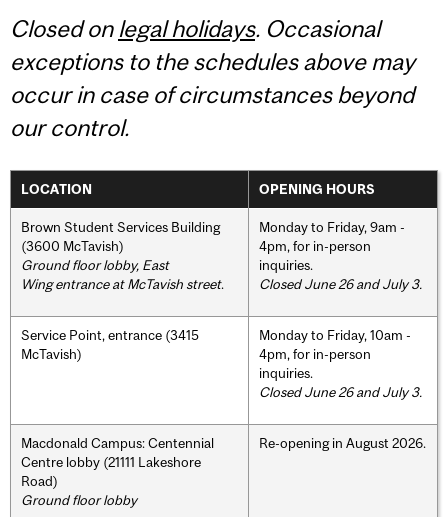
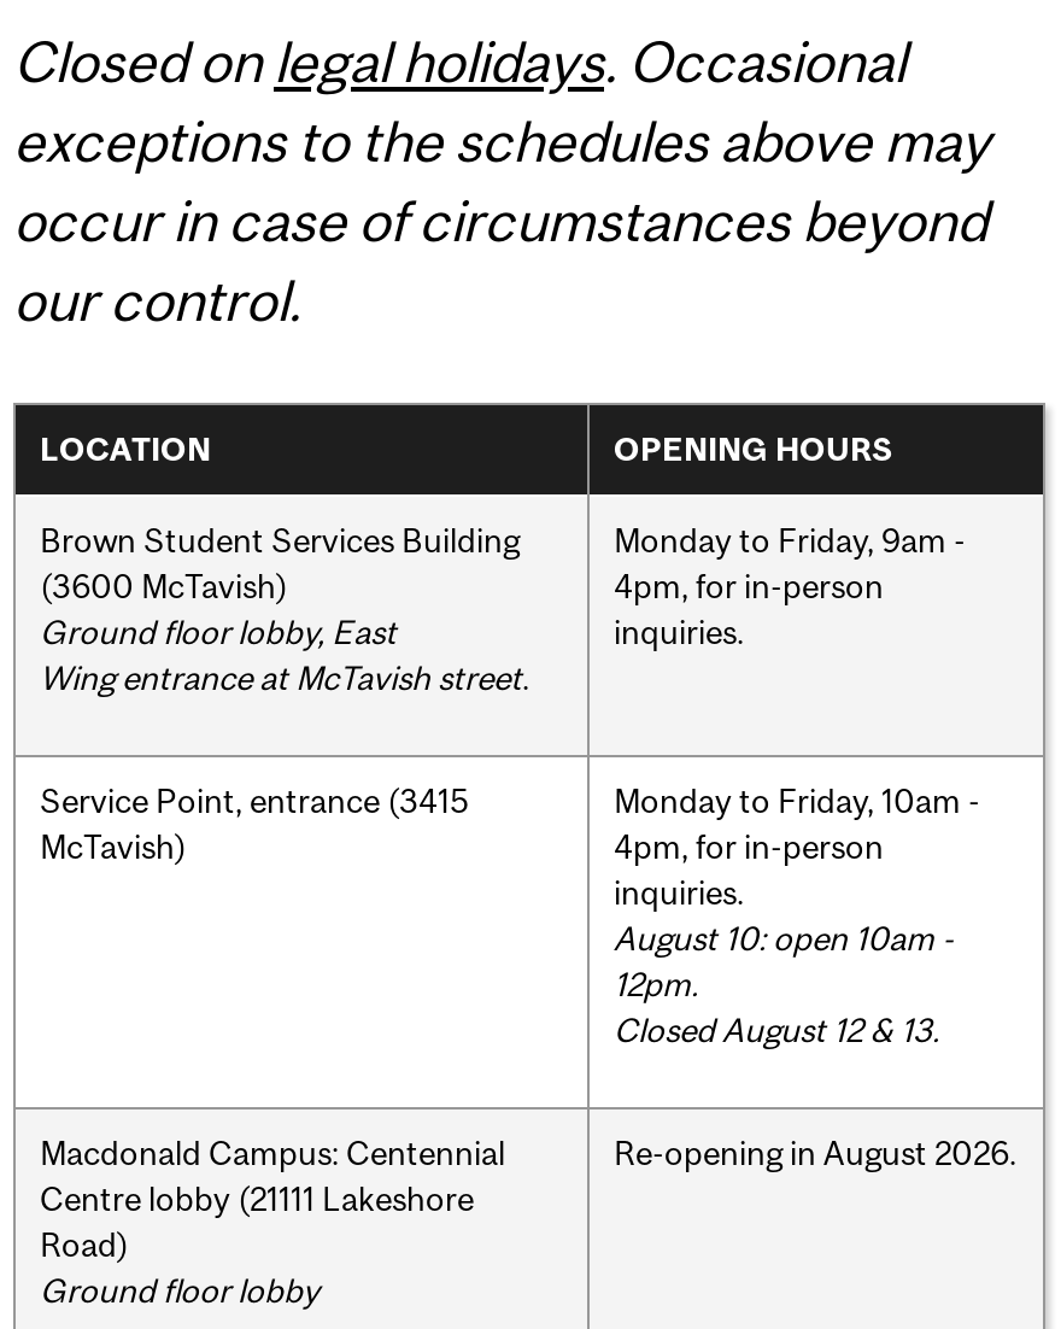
[259,276,422,292] Closed June 26 and July 3. -> none
[259,384,422,400] Closed June 26 and July 3. -> [614,918,954,1048] August 10: open 10am - | 12pm. | Closed August 12 & 13.

